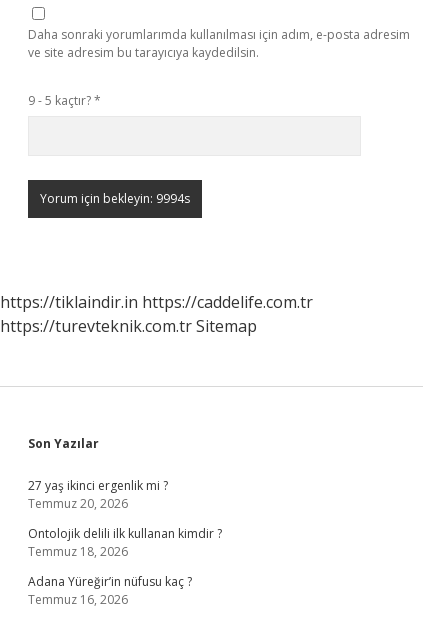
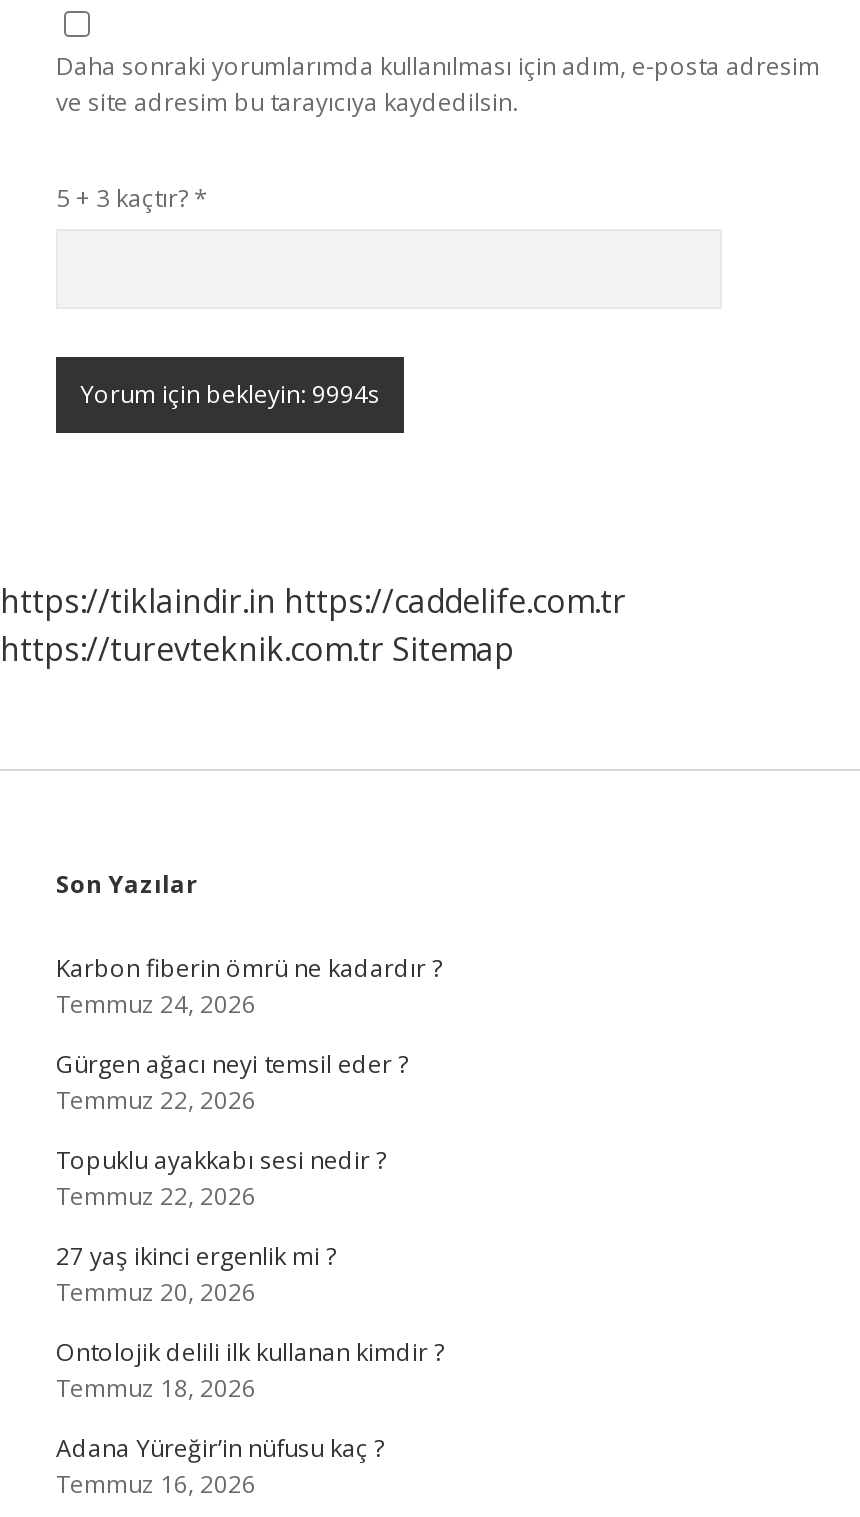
[28,92,101,109] 9 - 5 kaçtır? * -> [56,181,208,215] 5 + 3 kaçtır? *
none -> [56,951,442,1213] Karbon fiberin ömrü ne kadardır ? | Temmuz 24, 2026 | Gürgen ağacı neyi temsil eder ? | Temmuz 22, 2026 | Topuklu ayakkabı sesi nedir ? | Temmuz 22, 2026

